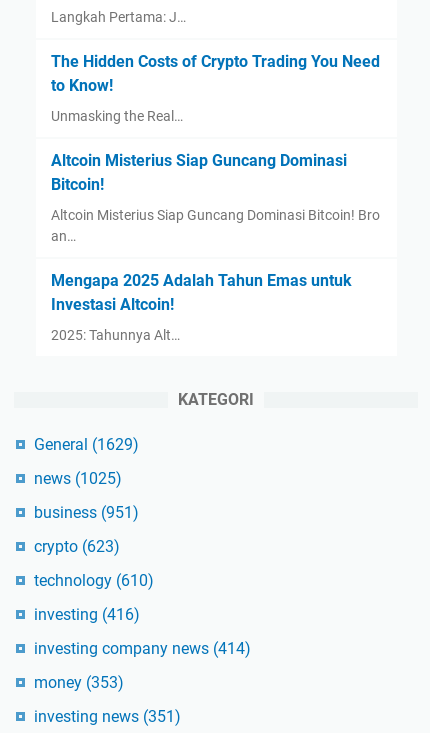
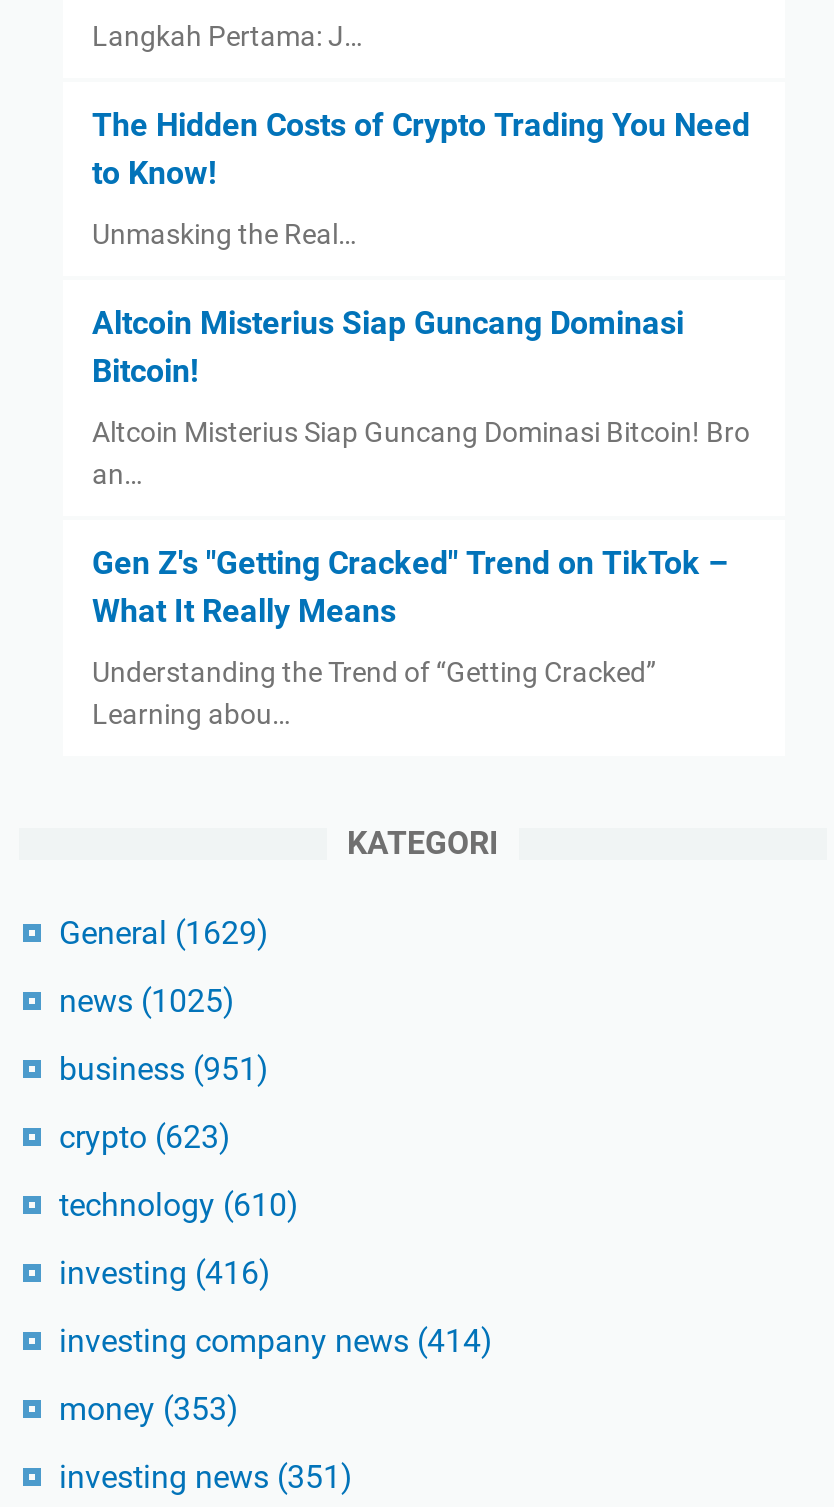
[50,271,351,314] Mengapa 2025 Adalah Tahun Emas untuk | Investasi Altcoin! -> [92,543,728,629] Gen Z's "Getting Cracked" Trend on TikTok – | What It Really Means
[50,327,179,343] 2025: Tahunnya Alt… -> [92,655,656,729] Understanding the Trend of “Getting Cracked” | Learning abou…

